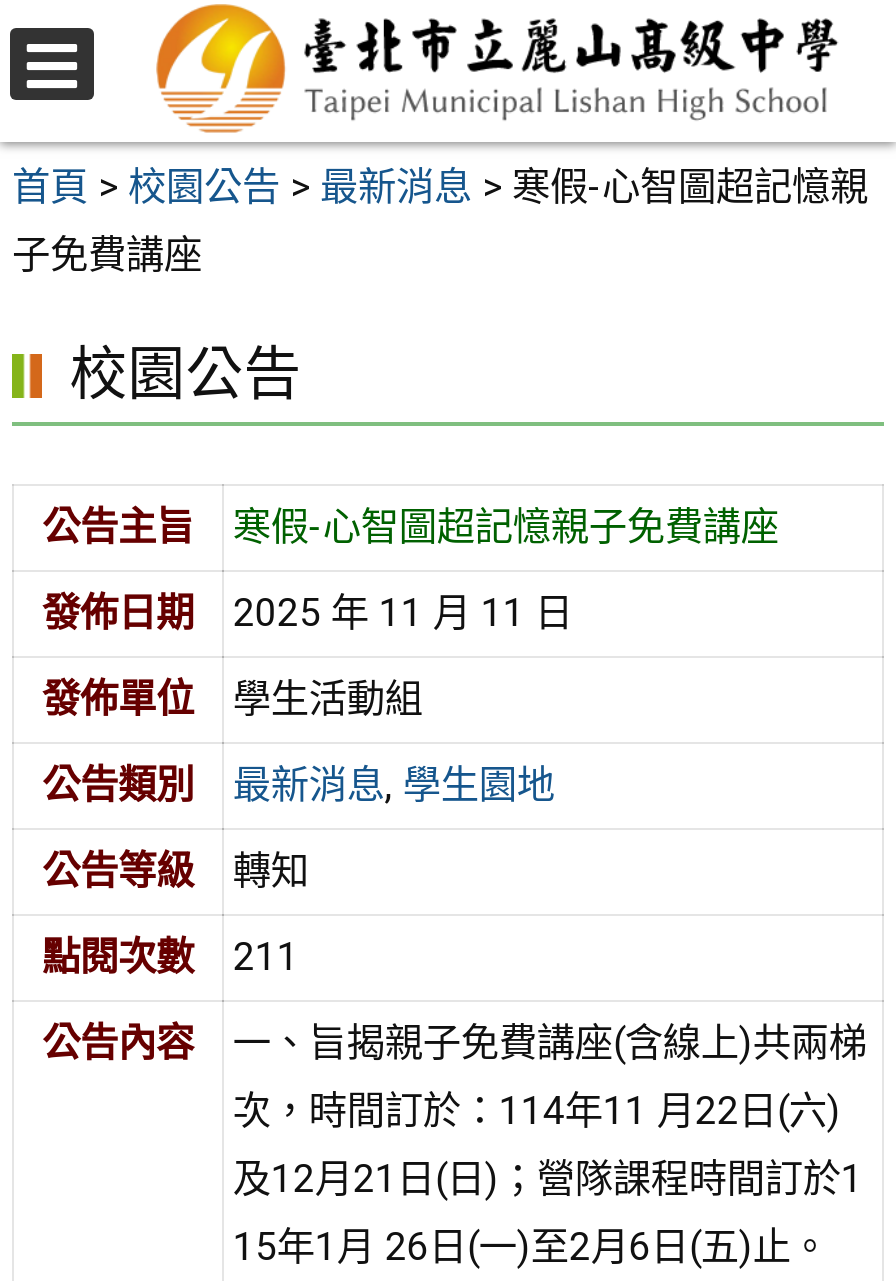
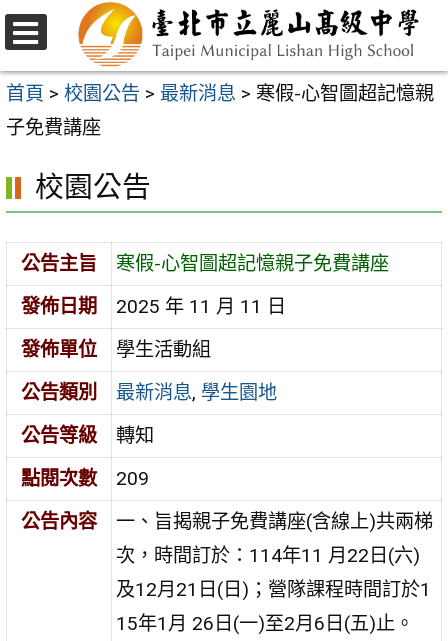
[42,934,299,980] 點閱次數 211 -> [21,467,149,490] 點閱次數 209

